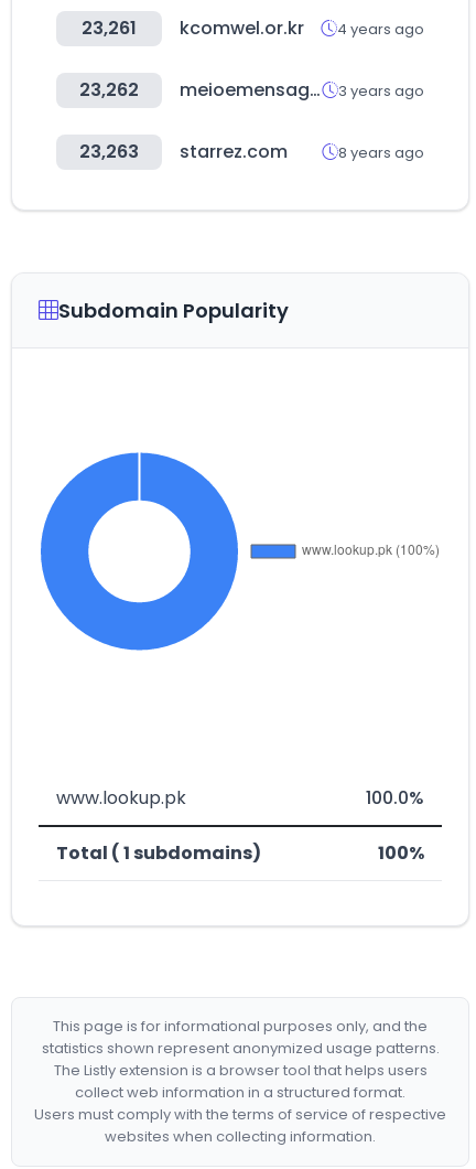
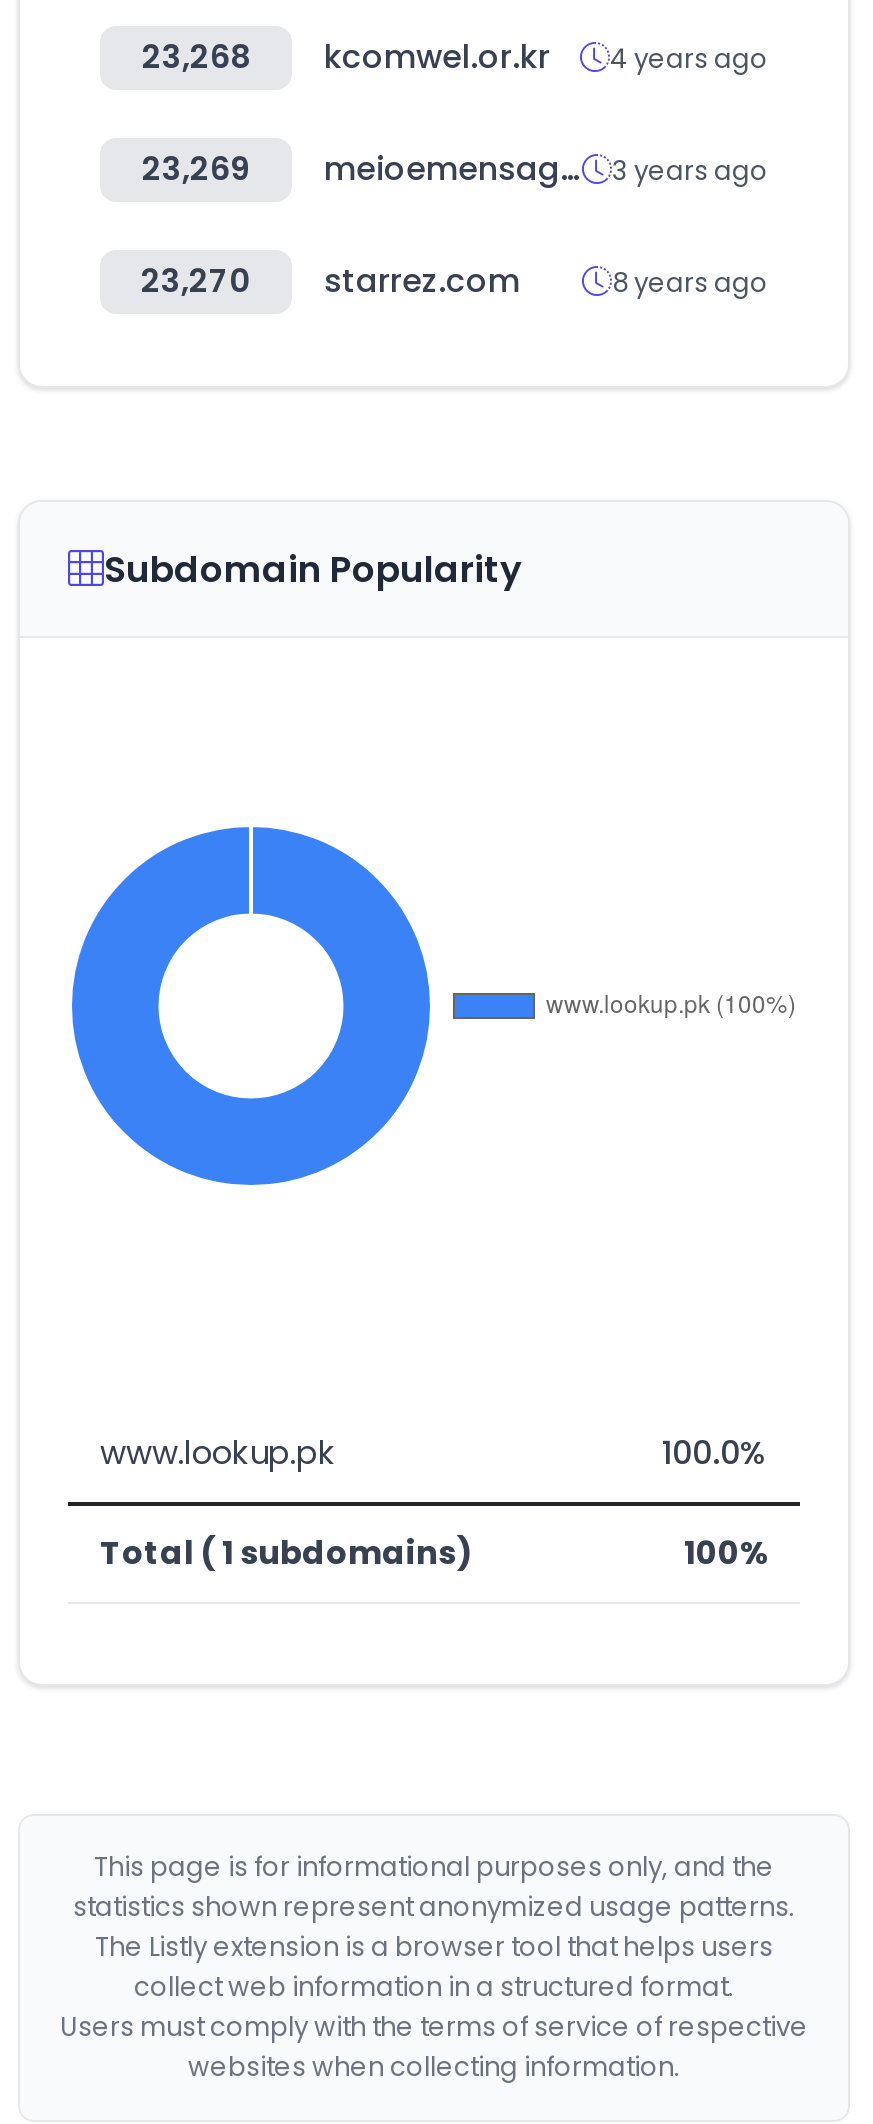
[82,15,424,41] 23,261 kcomwel.or.kr 4 years ago -> [142,34,768,80] 23,268 kcomwel.or.kr 4 years ago
[79,77,139,103] 23,262 -> [142,146,250,192] 23,269
[79,139,288,164] 23,263 starrez.com -> [141,258,520,304] 23,270 starrez.com

